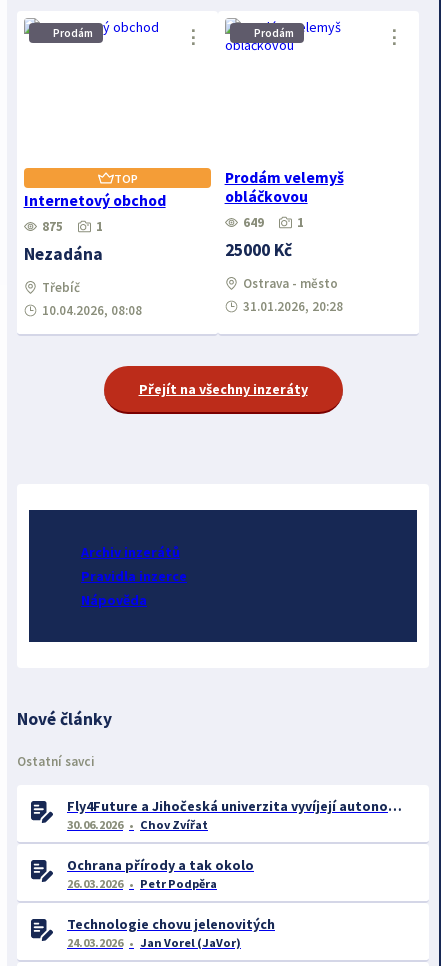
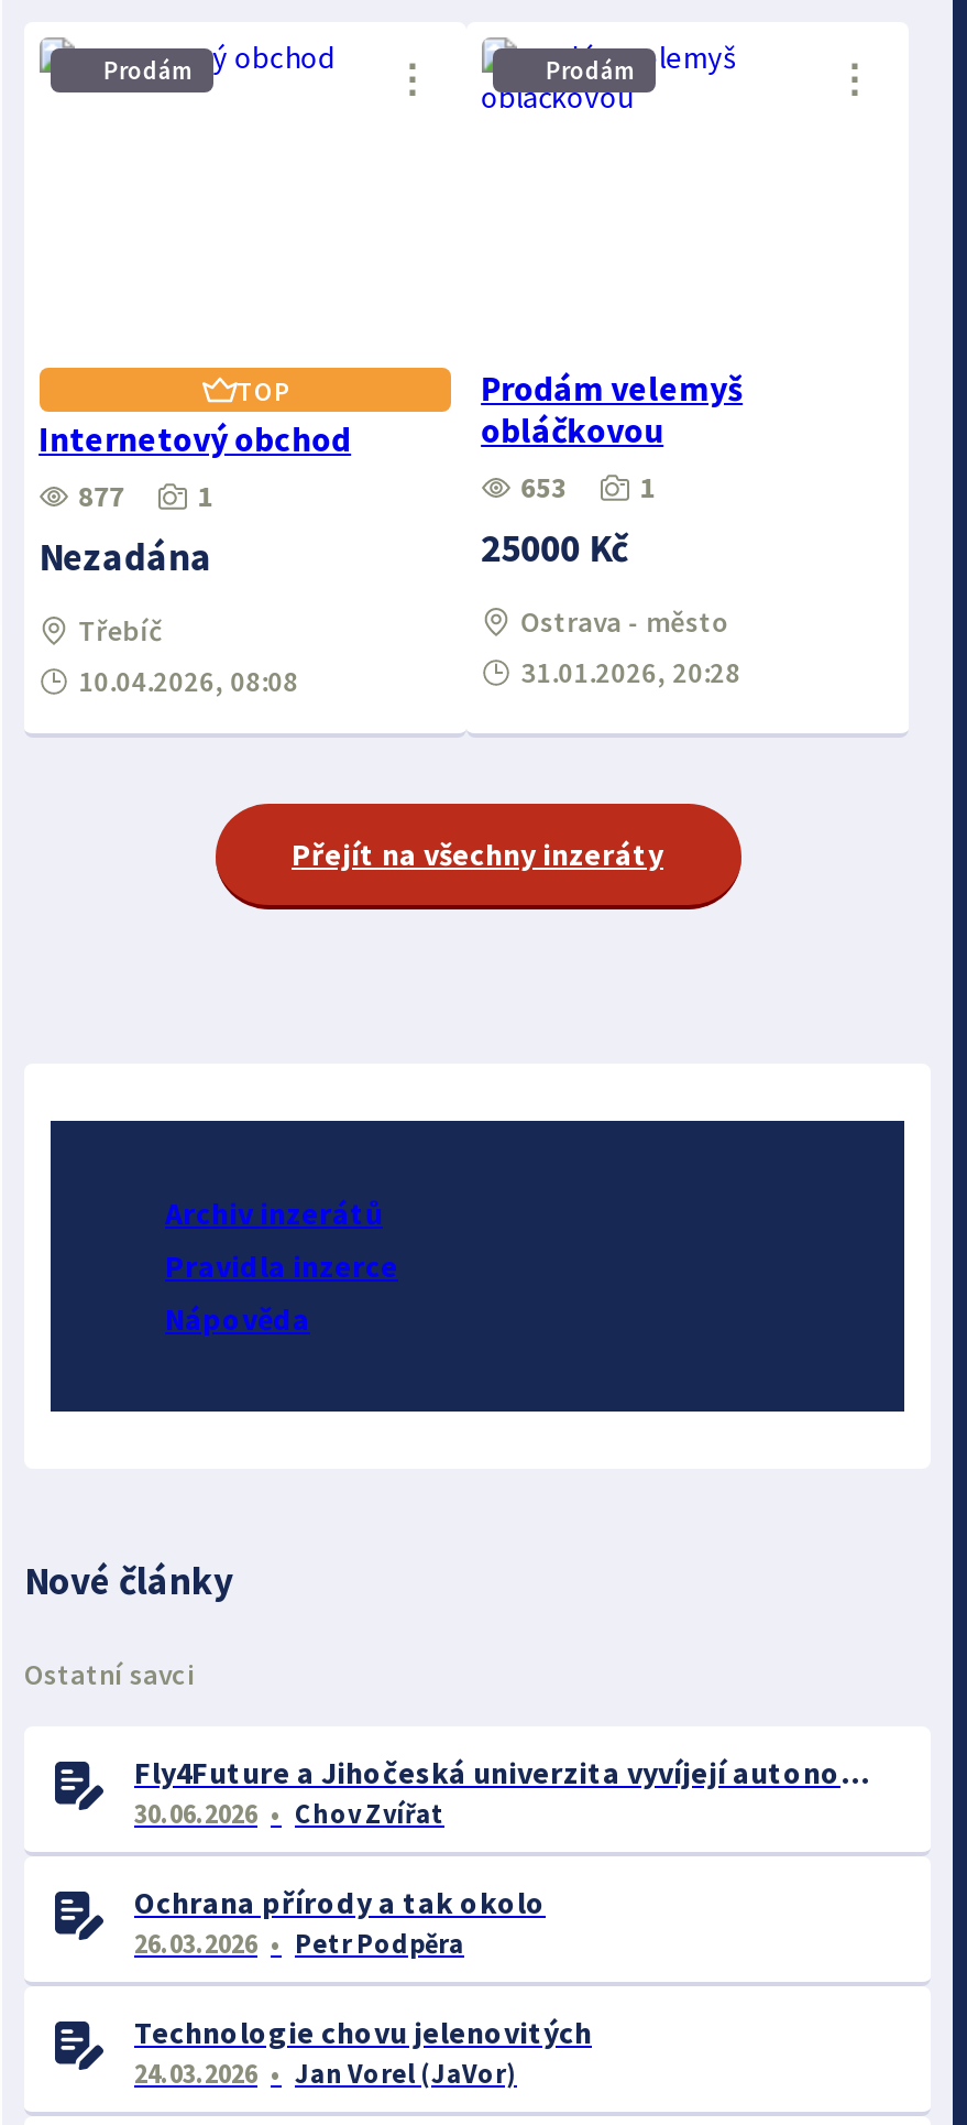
[39,218,103,235] 875 1 -> [72,478,213,515] 877 1
[240,214,304,231] 649 1 -> [514,469,655,506] 653 1

